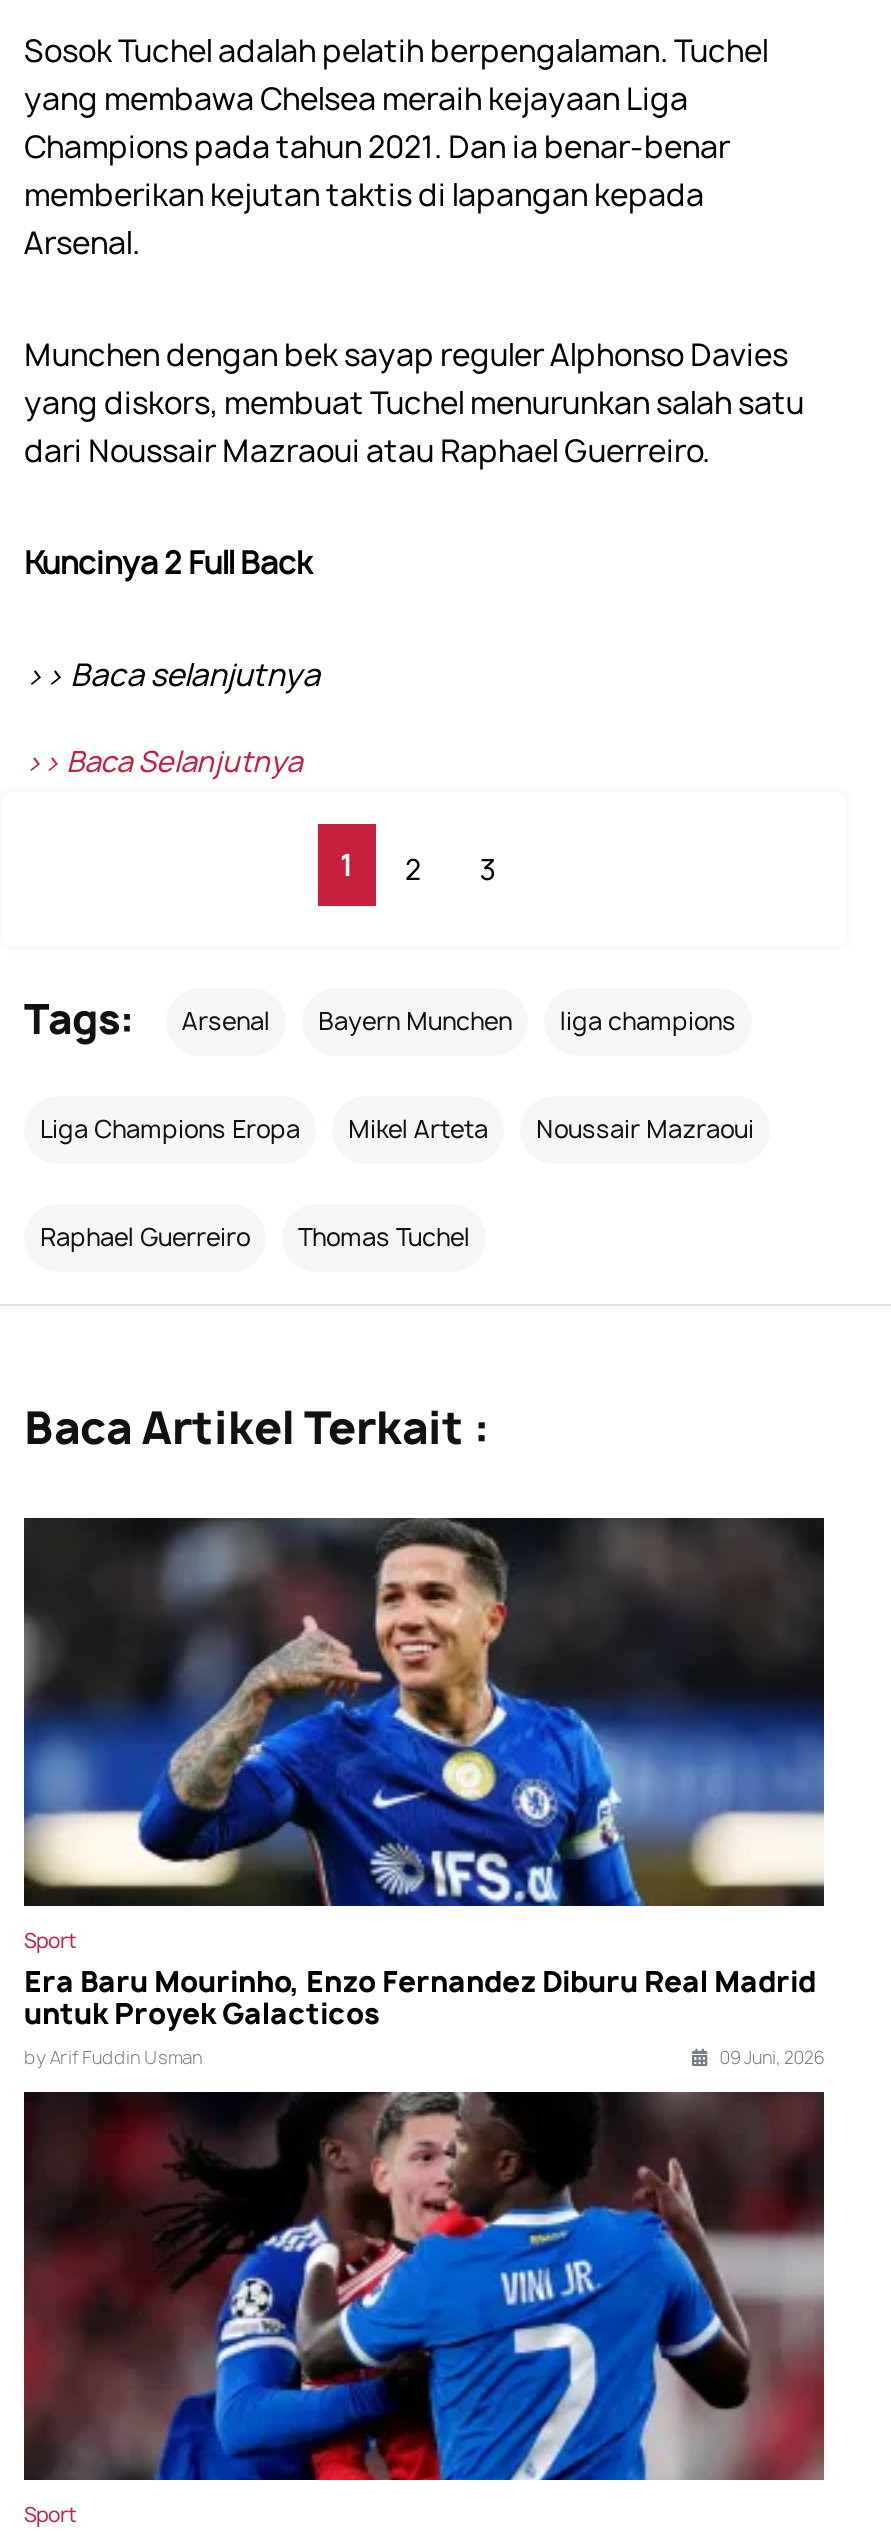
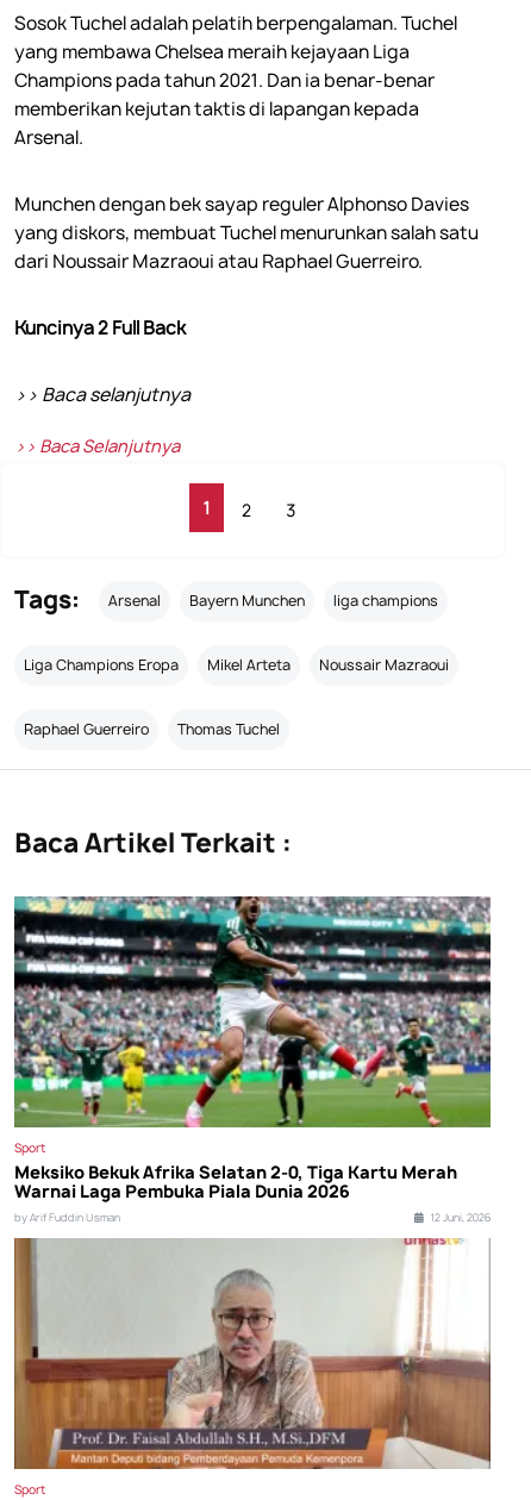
[22,1516,826,2032] [image] | Era Baru Mourinho, Enzo Fernandez Diburu Real Madrid | untuk Proyek Galacticos -> [13,895,492,1202] [image] | Meksiko Bekuk Afrika Selatan 2-0, Tiga Kartu Merah | Warnai Laga Pembuka Piala Dunia 2026
[716,2046,824,2070] 09 Juni, 2026 -> [429,1211,491,1225] 12 Juni, 2026
[22,2090,826,2482] [image] -> [13,1237,491,1470] [image]

